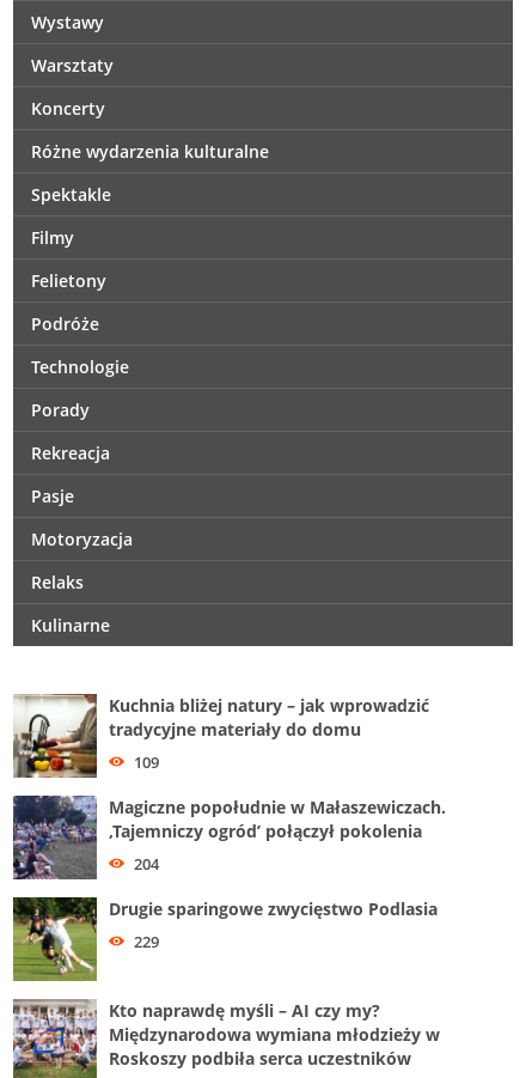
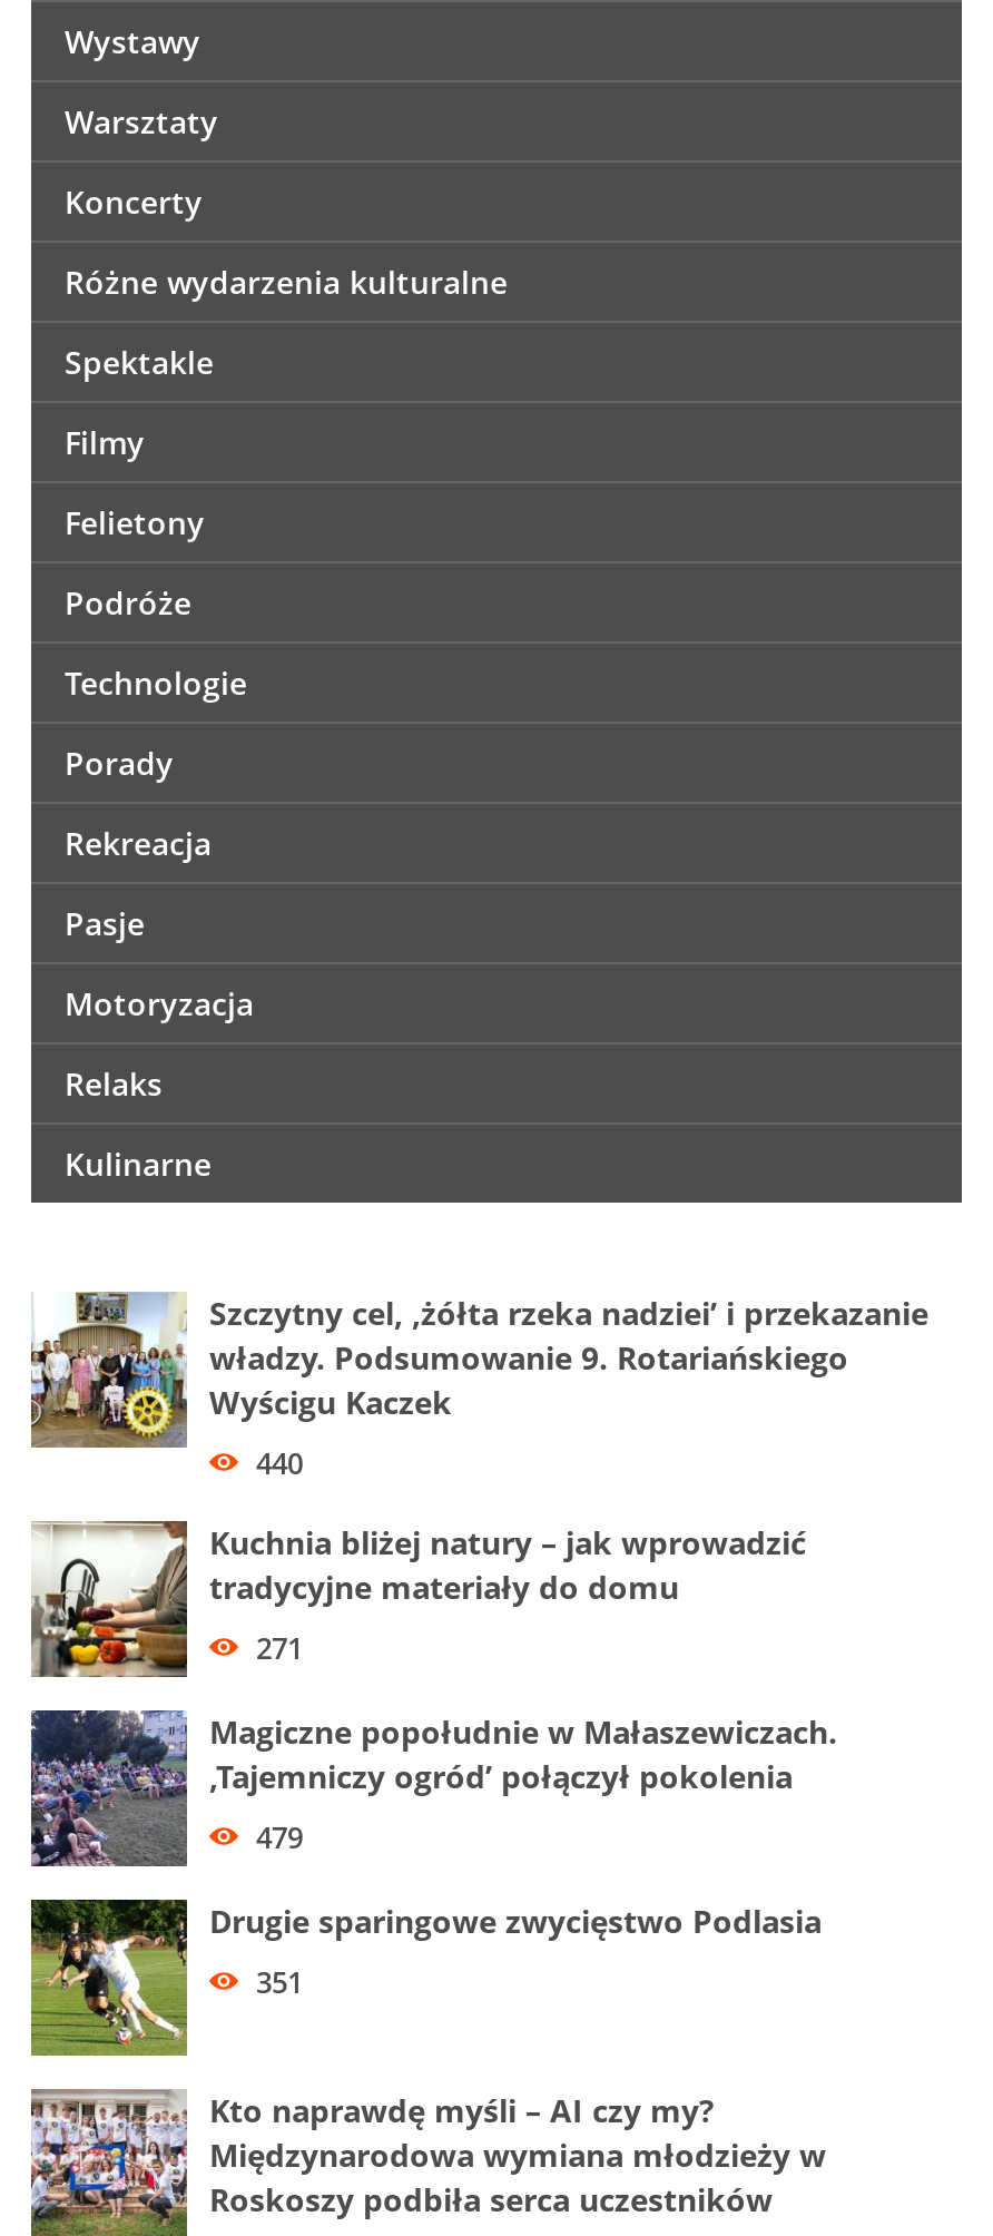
none -> [31,1292,928,1483] [image] | Szczytny cel, ‚żółta rzeka nadziei’ i przekazanie | władzy. Podsumowanie 9. Rotariańskiego | Wyścigu Kaczek | 440
[130,751,159,773] 109 -> [249,1628,303,1668] 271
[130,853,159,875] 204 -> [249,1817,303,1857] 479
[130,931,159,952] 229 -> [249,1962,303,2002] 351

